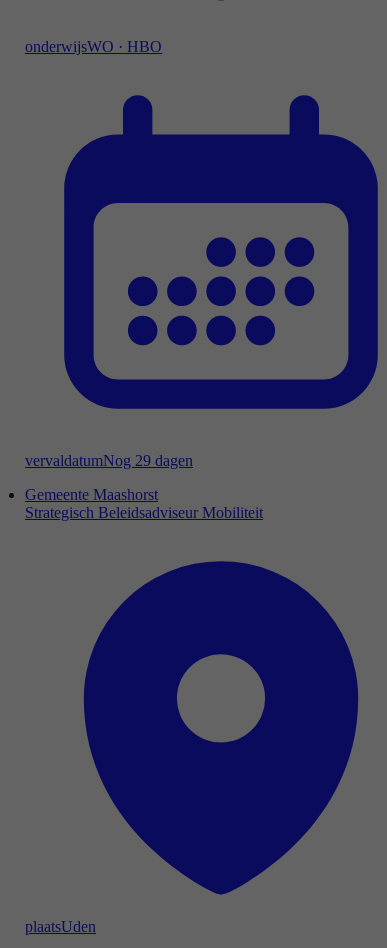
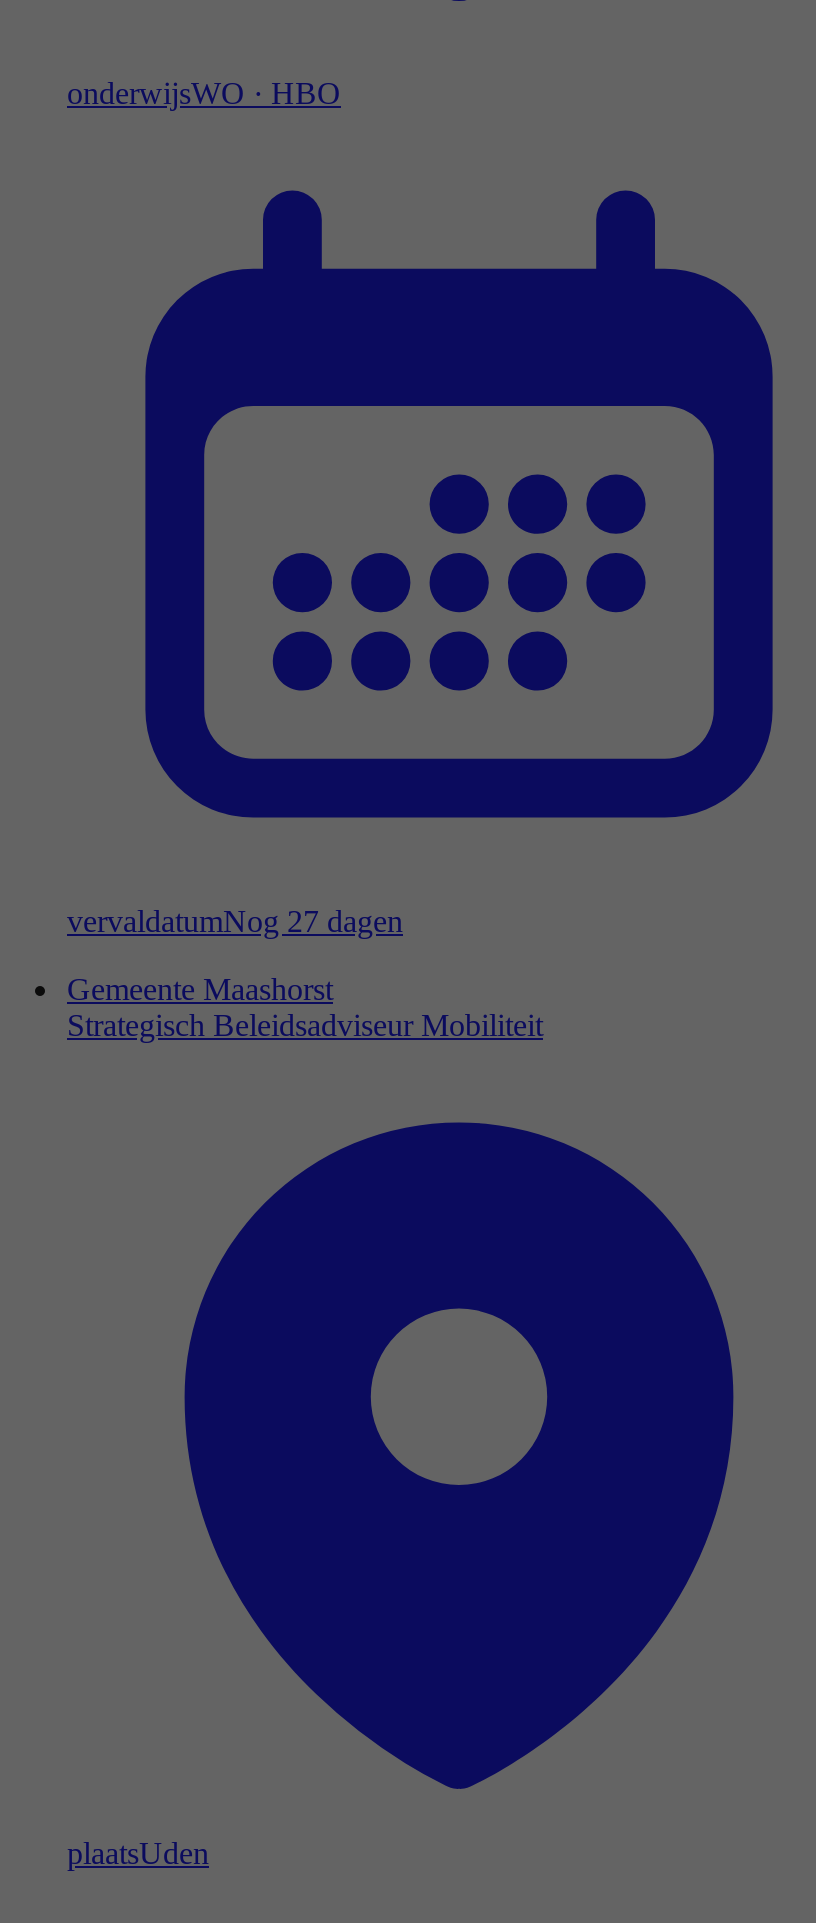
[25,452,193,469] vervaldatumNog 29 dagen -> [67,904,403,938] vervaldatumNog 27 dagen

